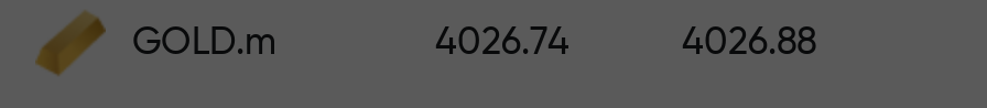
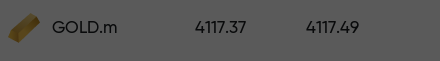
[435,23,570,61] 4026.74 -> [194,19,245,36] 4117.37
[682,23,816,61] 4026.88 -> [305,19,358,36] 4117.49

